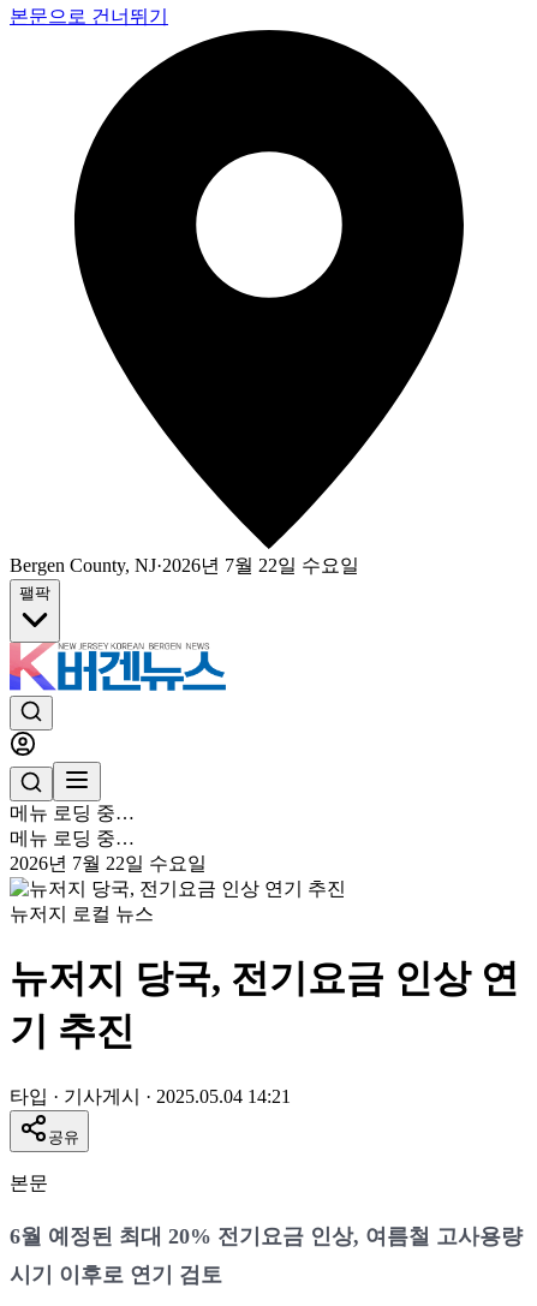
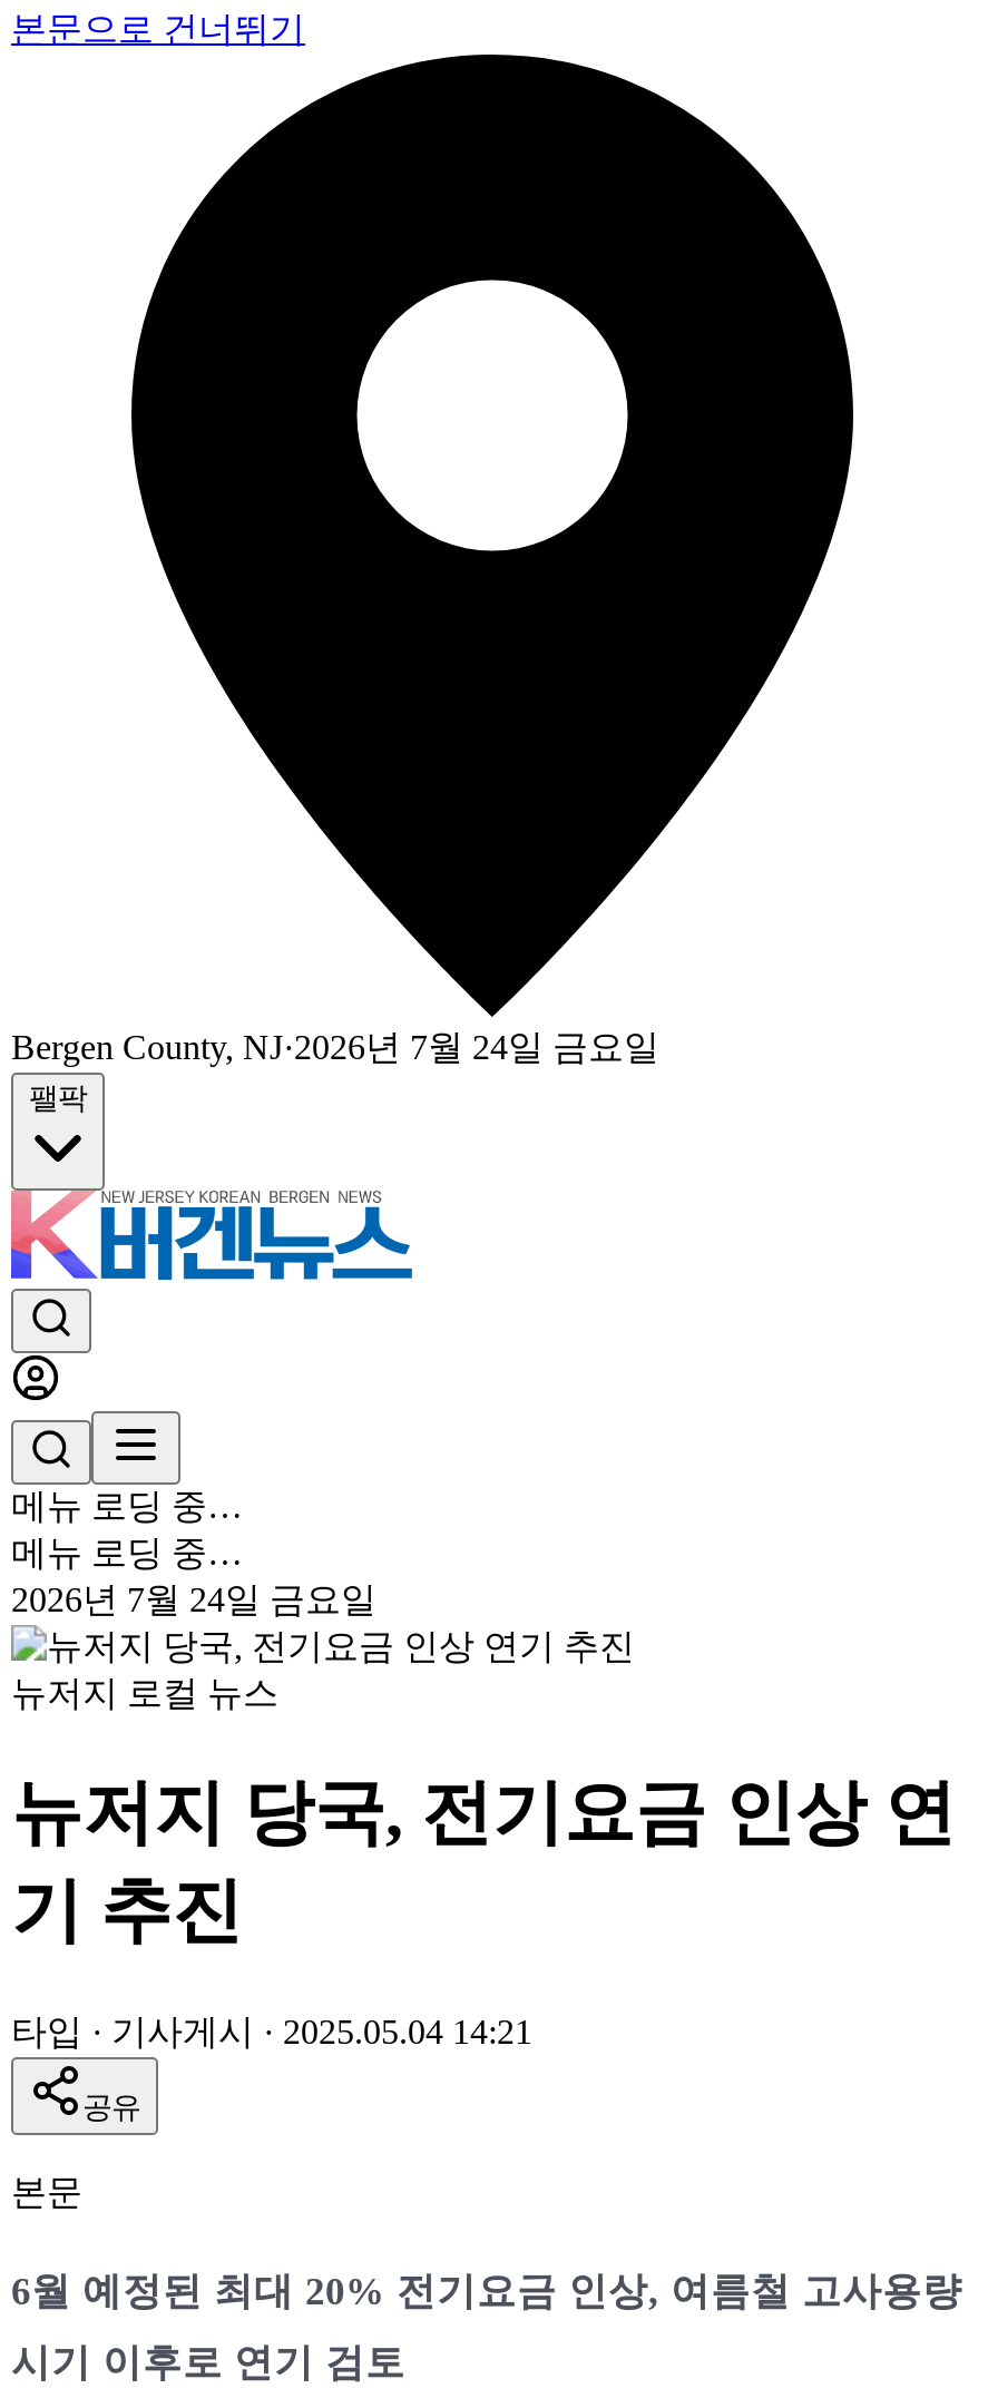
[10,555,359,576] Bergen County, NJ·2026년 7월 22일 수요일 -> [11,1028,659,1066] Bergen County, NJ·2026년 7월 24일 금요일
[10,853,207,873] 2026년 7월 22일 수요일 -> [11,1580,376,1618] 2026년 7월 24일 금요일

